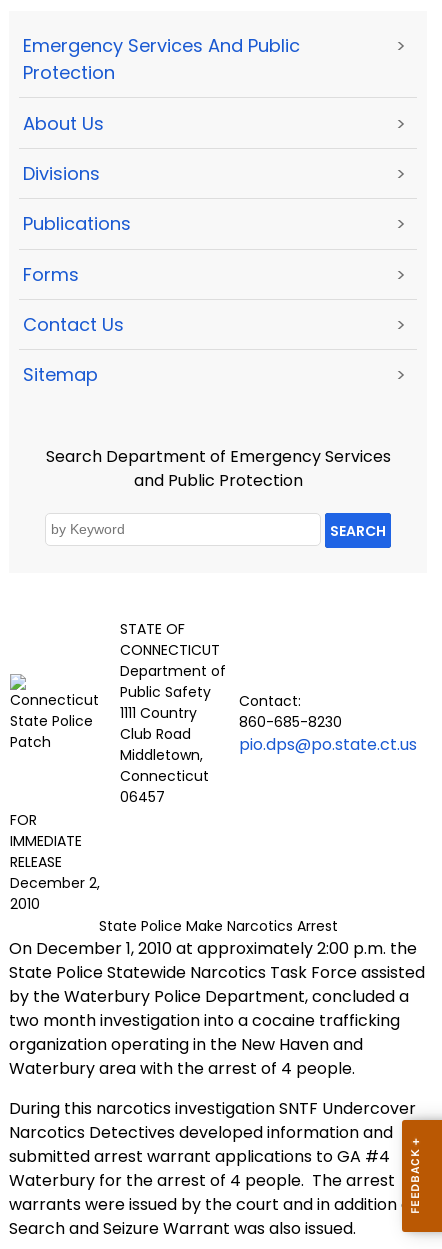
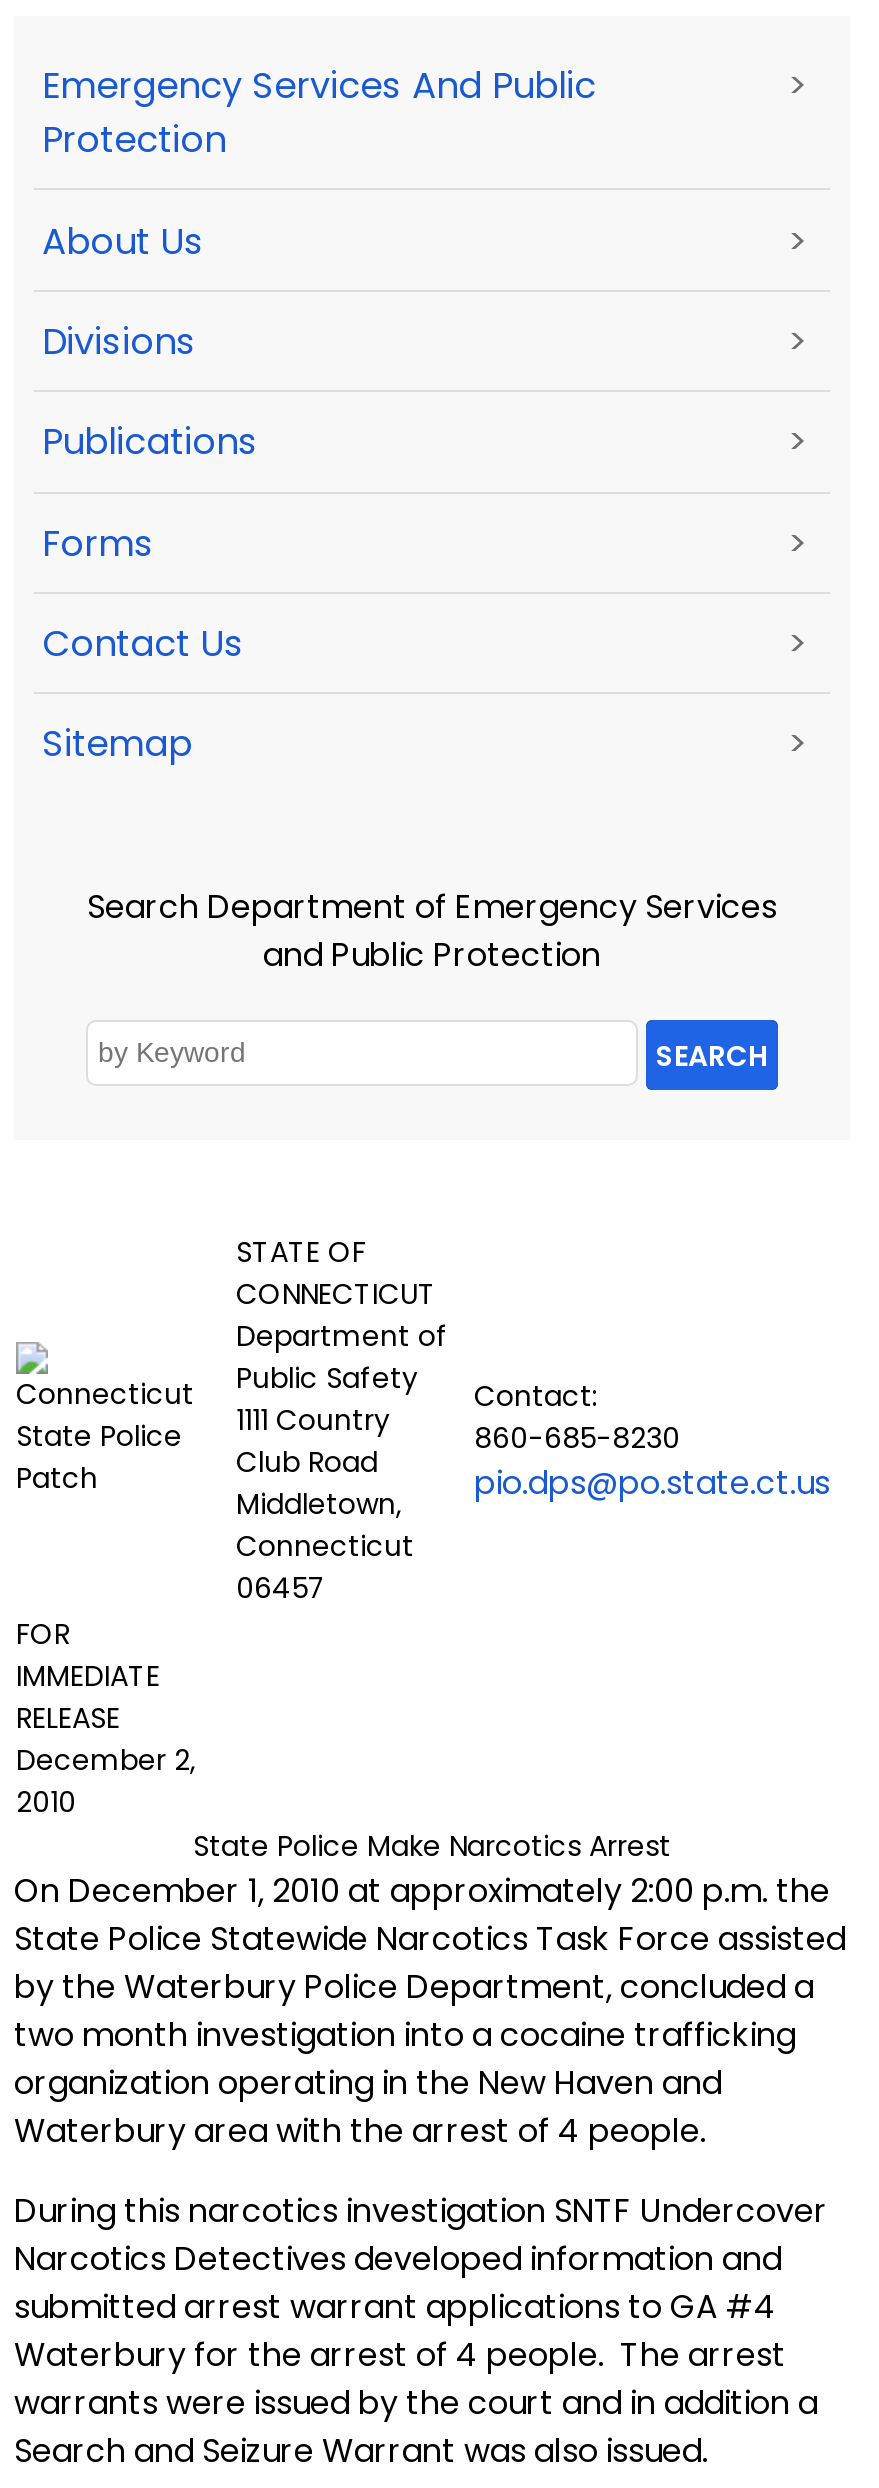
[400,1115,439,1237] [image] -> none

